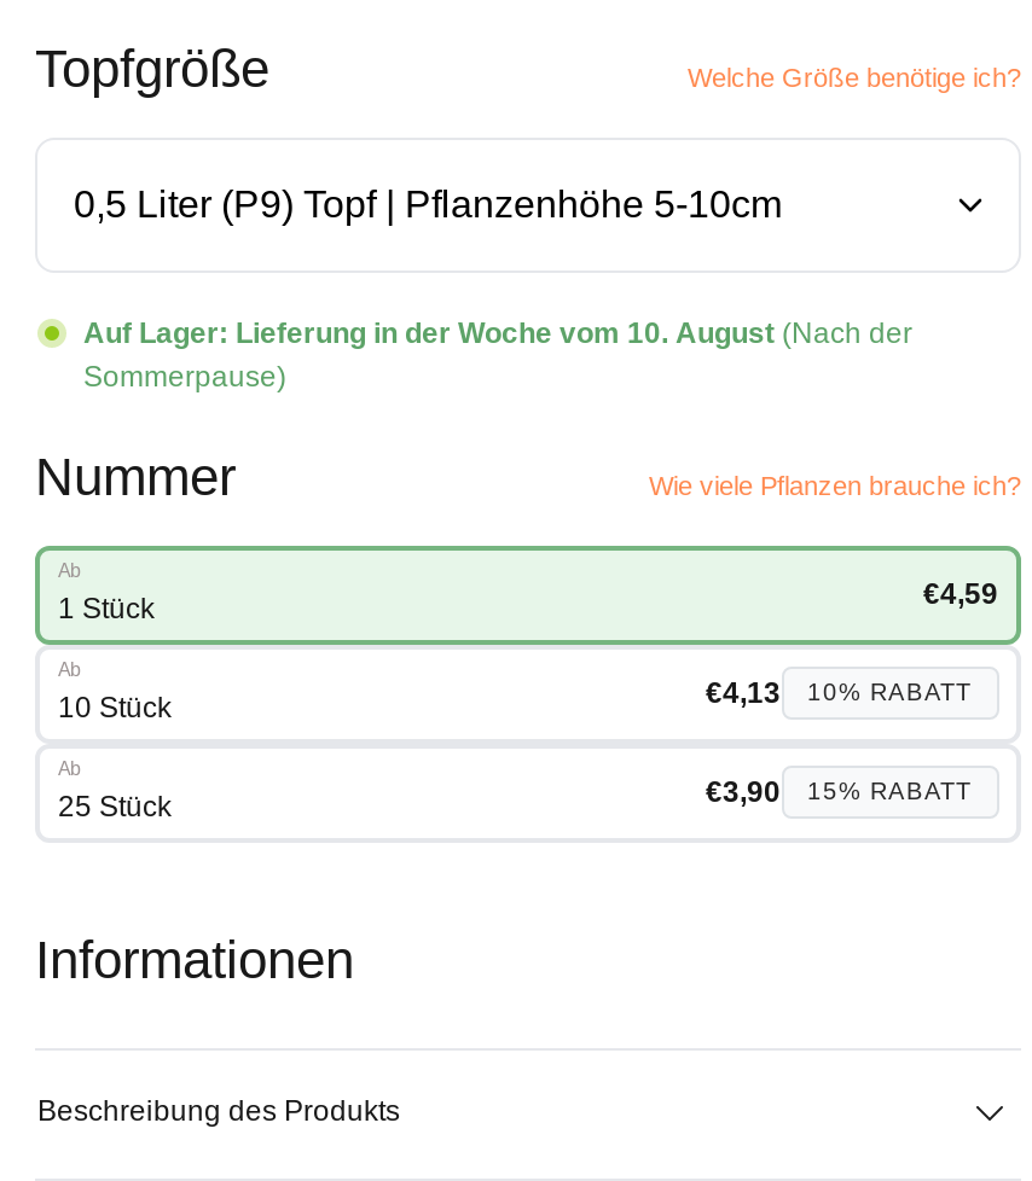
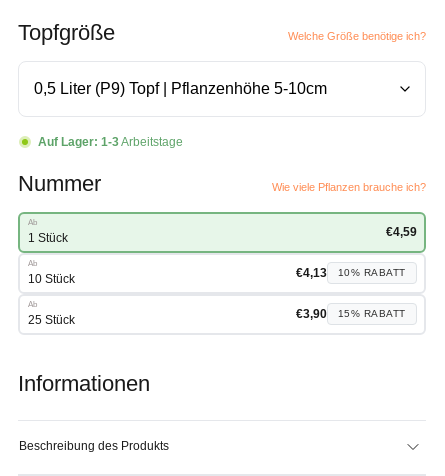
[83,315,912,392] Auf Lager: Lieferung in der Woche vom 10. August (Nach der | Sommerpause) -> [38,134,183,148] Auf Lager: 1-3 Arbeitstage

